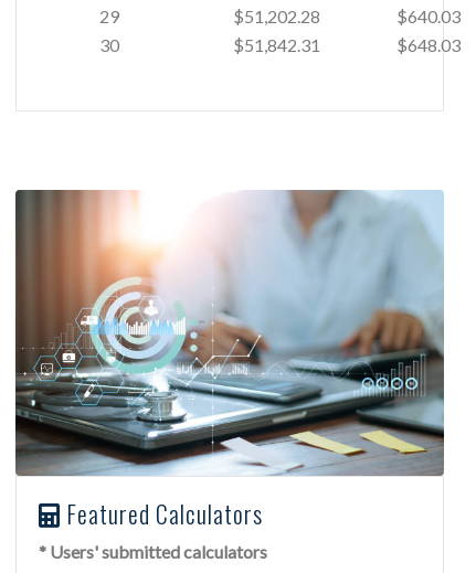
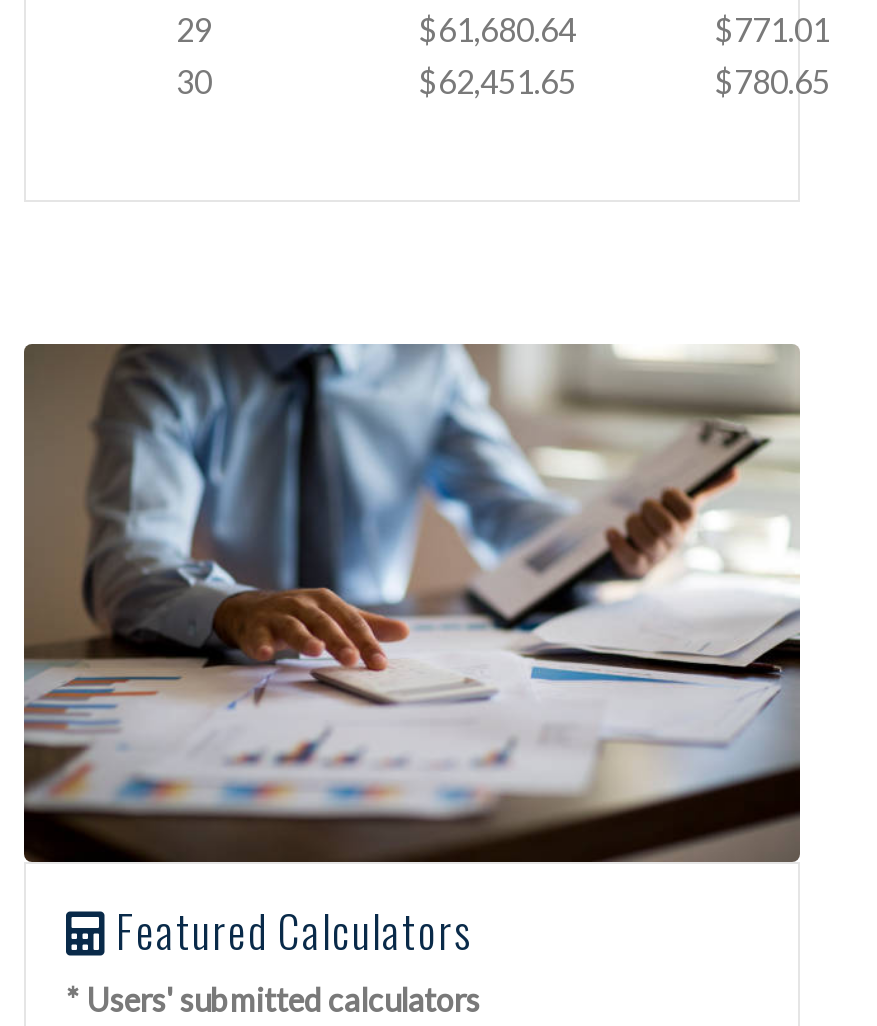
[233,6,320,26] $51,202.28 -> [418,10,576,48] $61,680.64
[396,6,461,26] $640.03 -> [714,10,830,48] $771.01
[233,34,320,55] $51,842.31 -> [418,62,576,100] $62,451.65
[396,34,461,55] $648.03 -> [714,62,830,100] $780.65
[14,189,445,477] [image] -> [24,342,802,864] [image]

